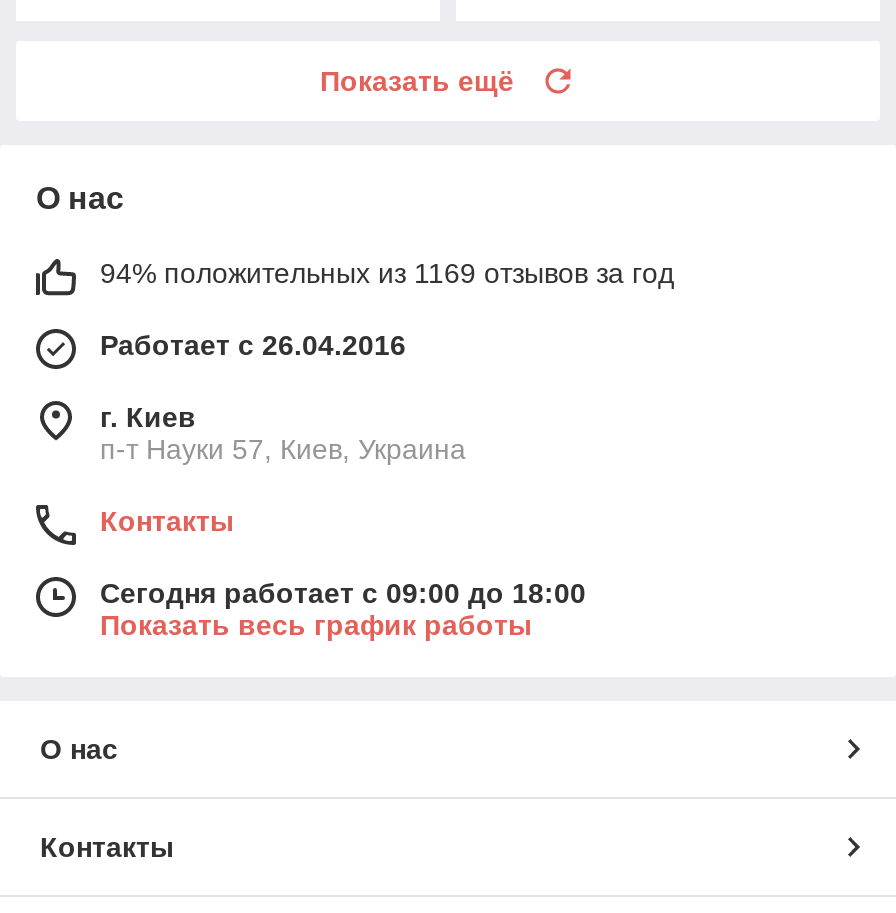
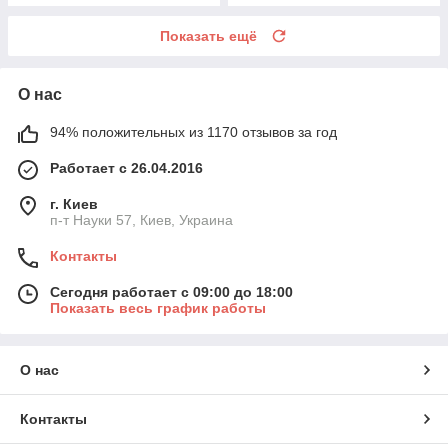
[100,257,674,289] 94% положительных из 1169 отзывов за год -> [50,124,337,140] 94% положительных из 1170 отзывов за год

